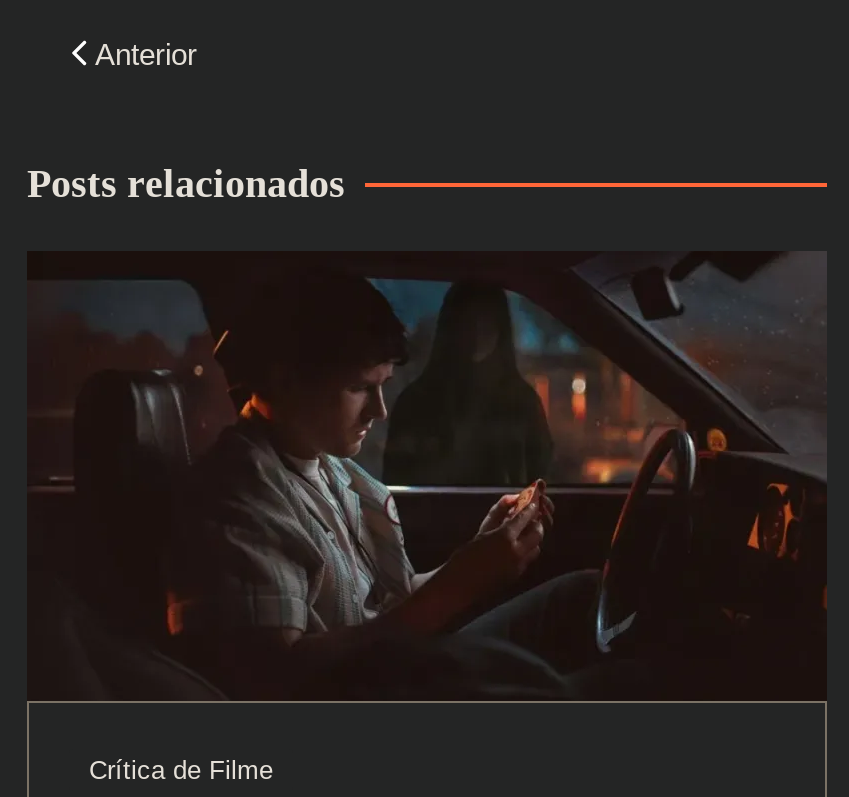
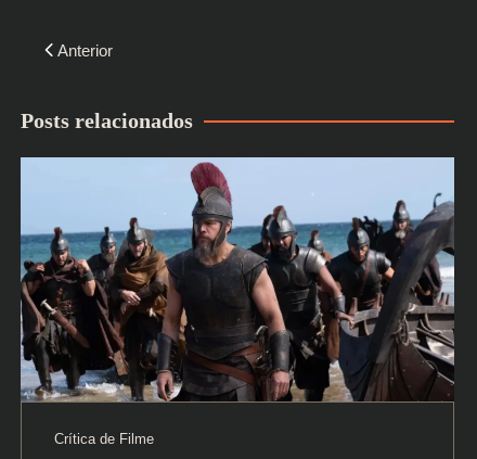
[25,249,829,701] [image] -> [20,156,455,403] [image]

